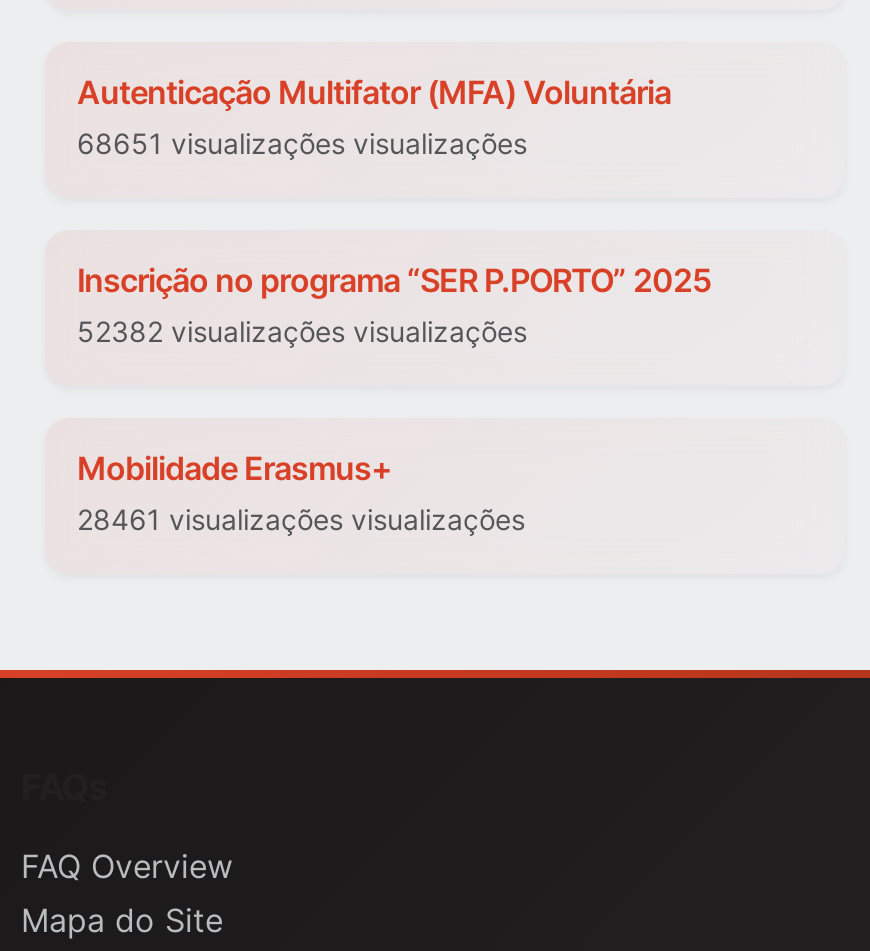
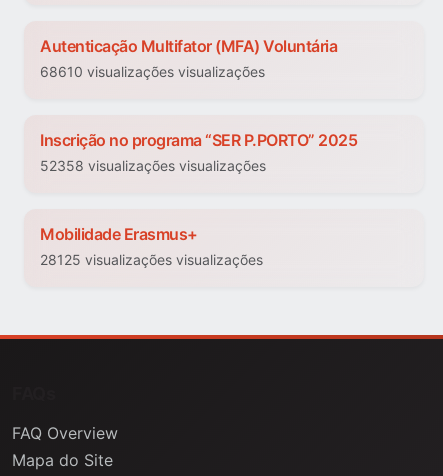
[77,127,527,161] 68651 visualizações visualizações -> [40,63,265,80] 68610 visualizações visualizações
[77,315,527,349] 52382 visualizações visualizações -> [40,157,266,174] 52358 visualizações visualizações
[77,503,525,537] 28461 visualizações visualizações -> [40,251,263,268] 28125 visualizações visualizações

